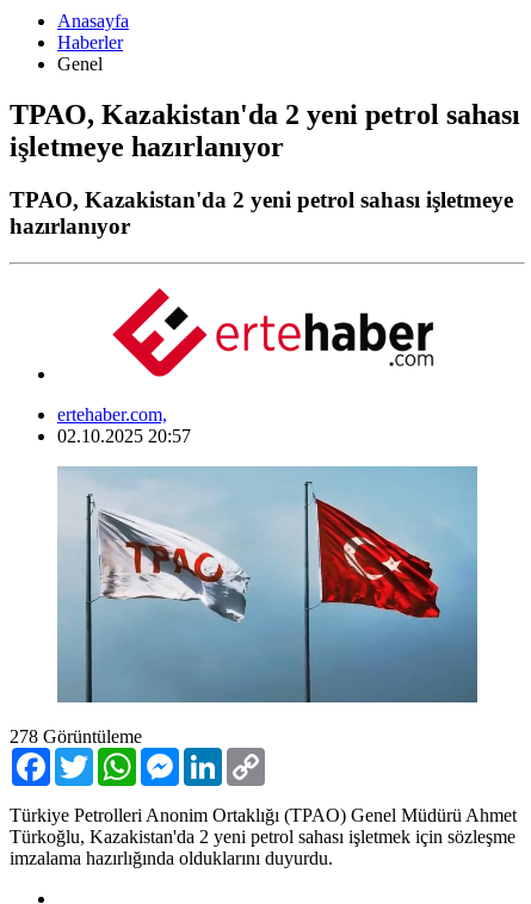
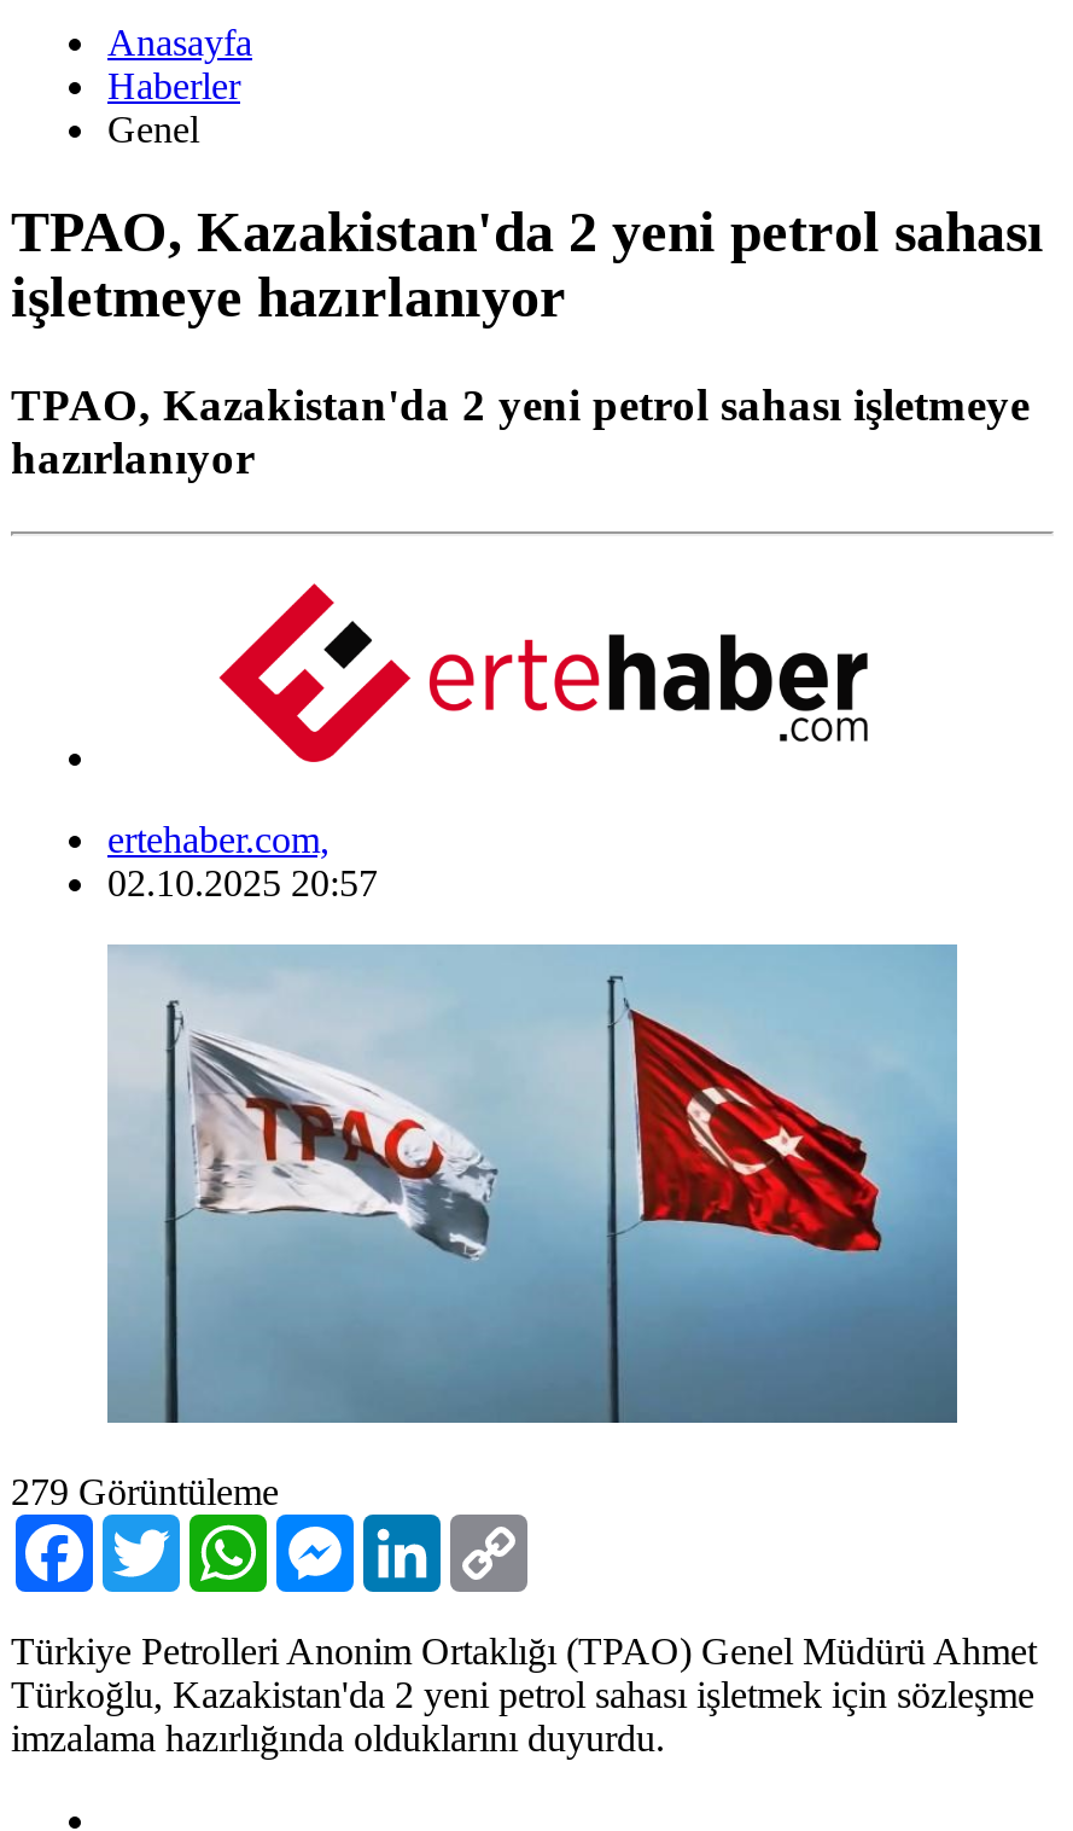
[10,726,142,747] 278 Görüntüleme -> [11,1471,279,1512] 279 Görüntüleme

